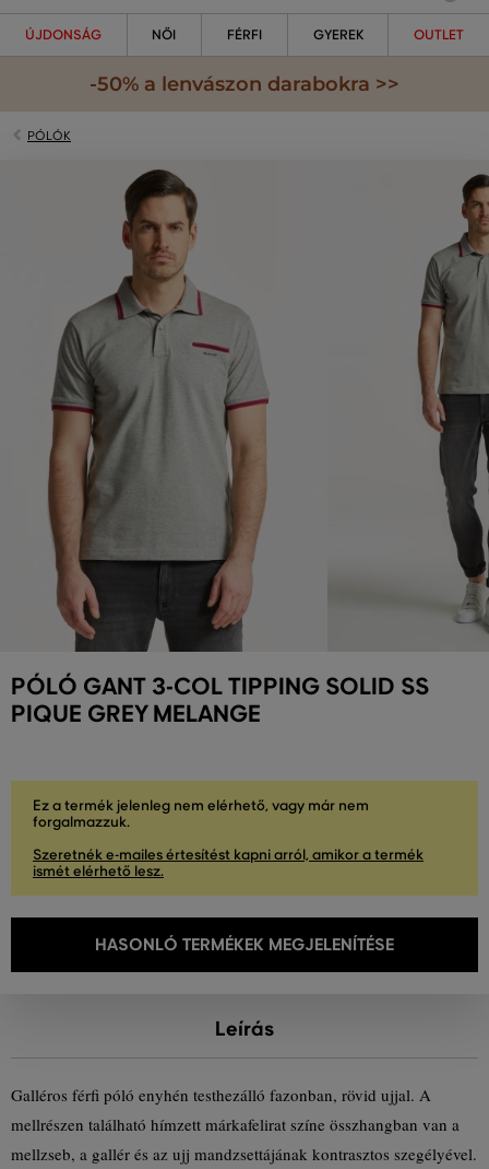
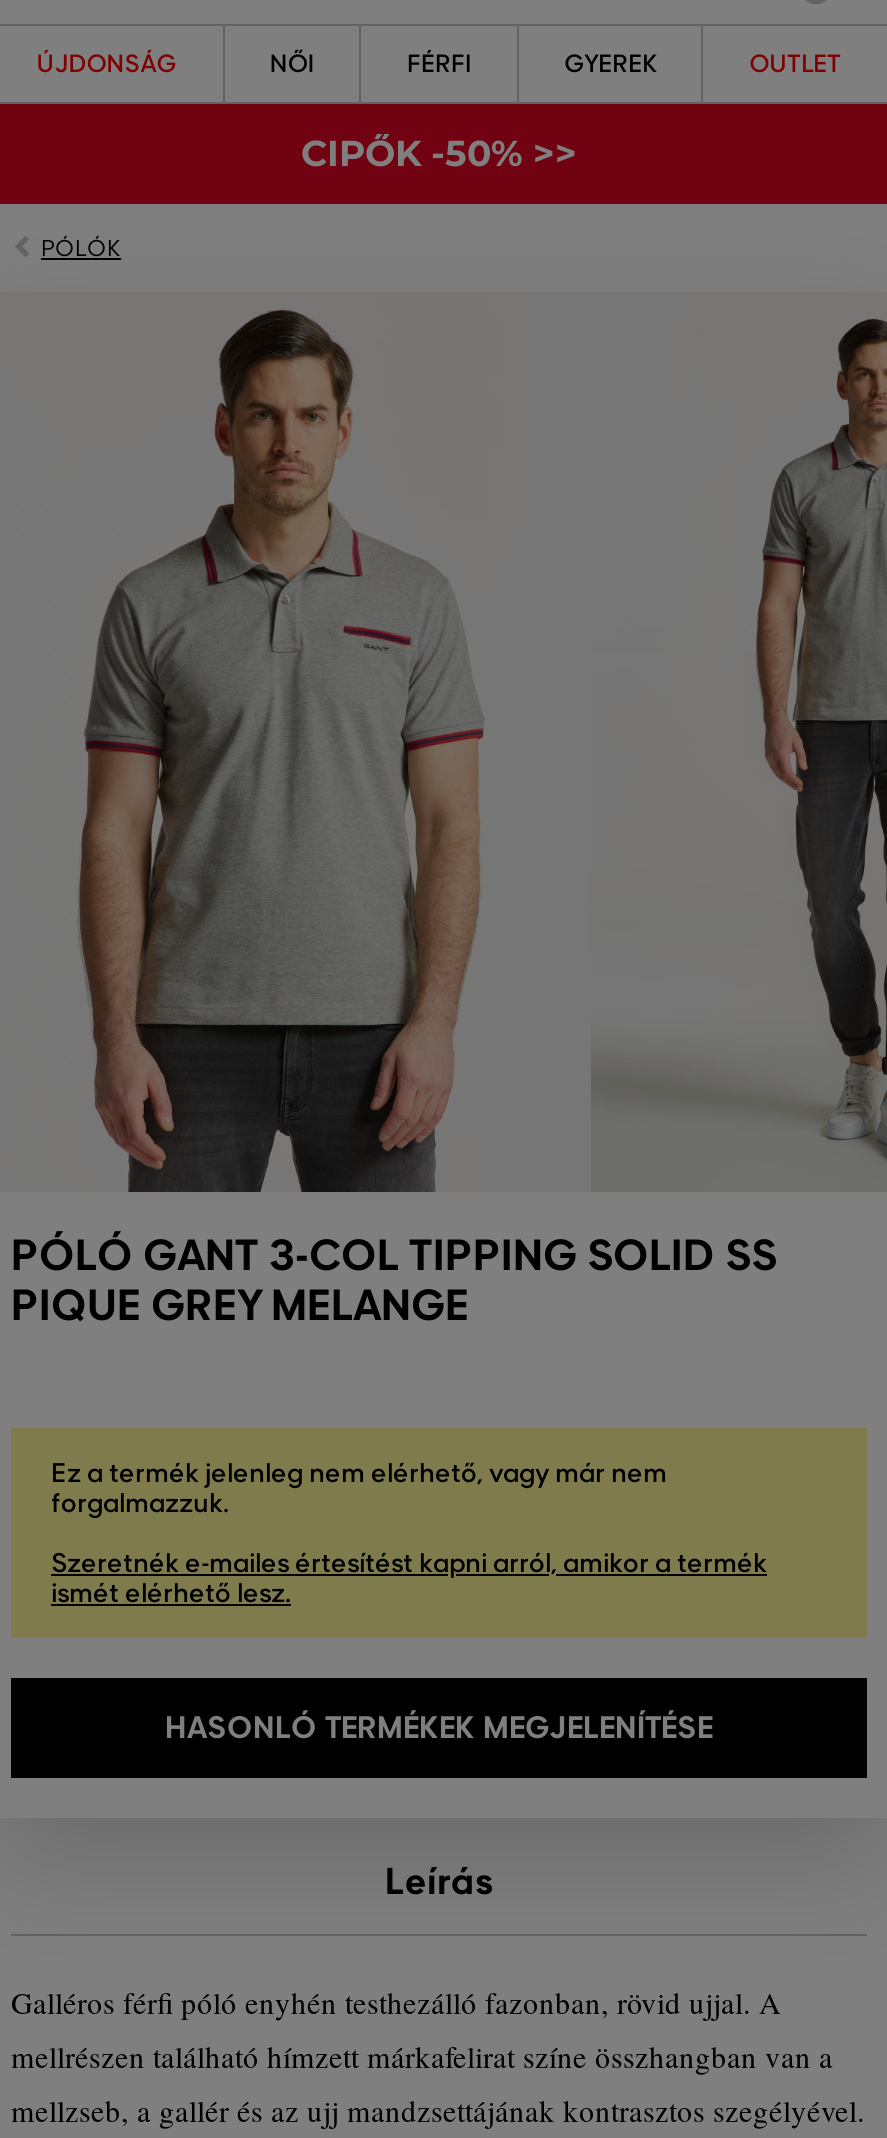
[90,72,399,96] -50% a lenvászon darabokra >> -> [301,132,577,176] CIPŐK -50% >>

